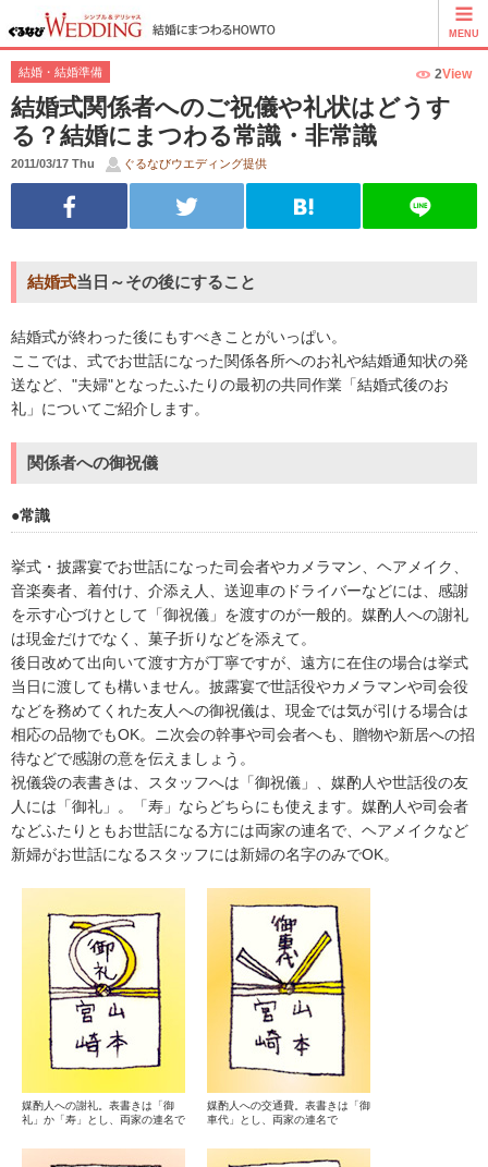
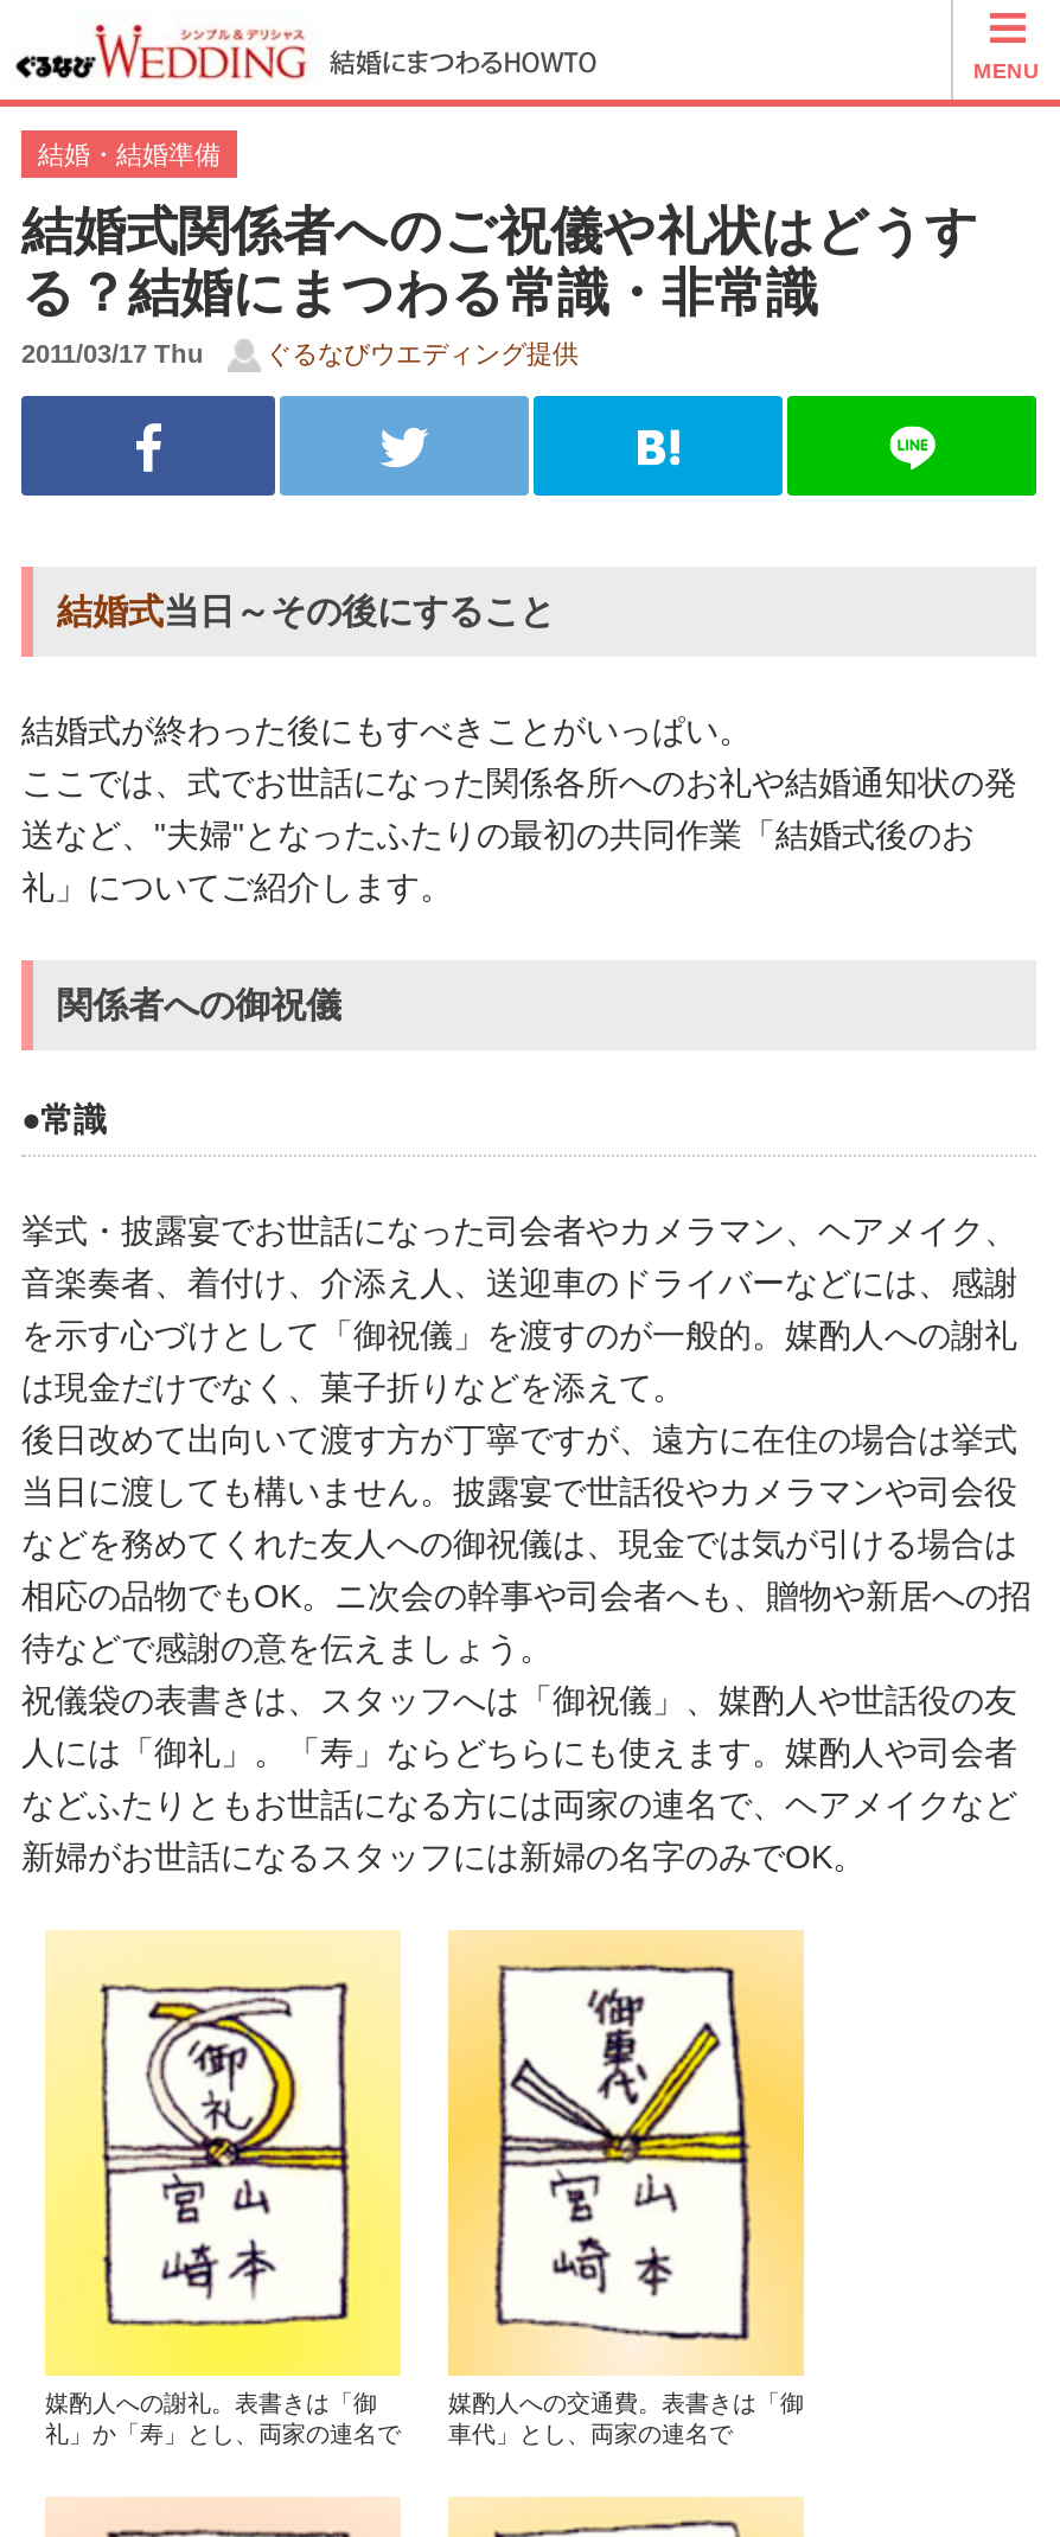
[435,66,472,82] 2View -> none

